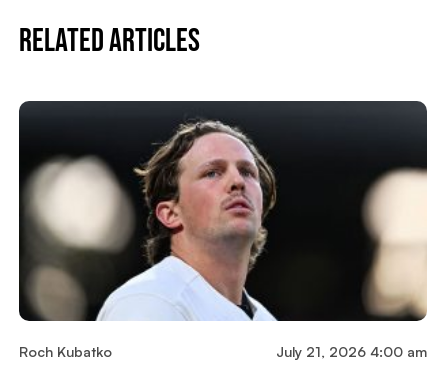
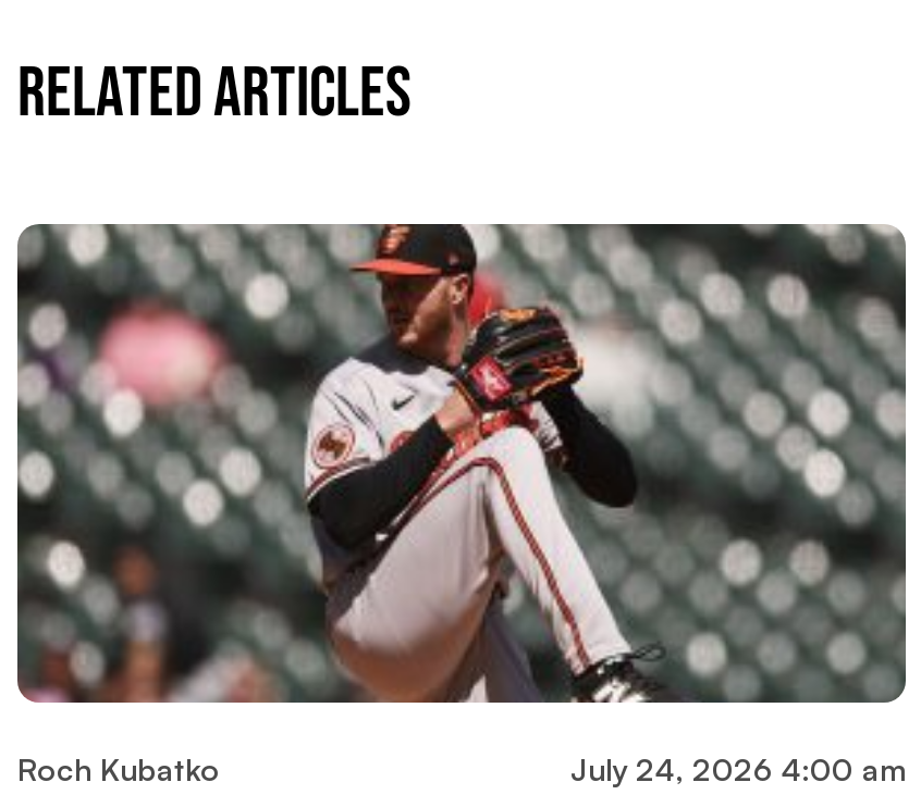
[19,100,427,360] [image] | July 21, 2026 4:00 am -> [15,222,908,787] [image] | July 24, 2026 4:00 am

